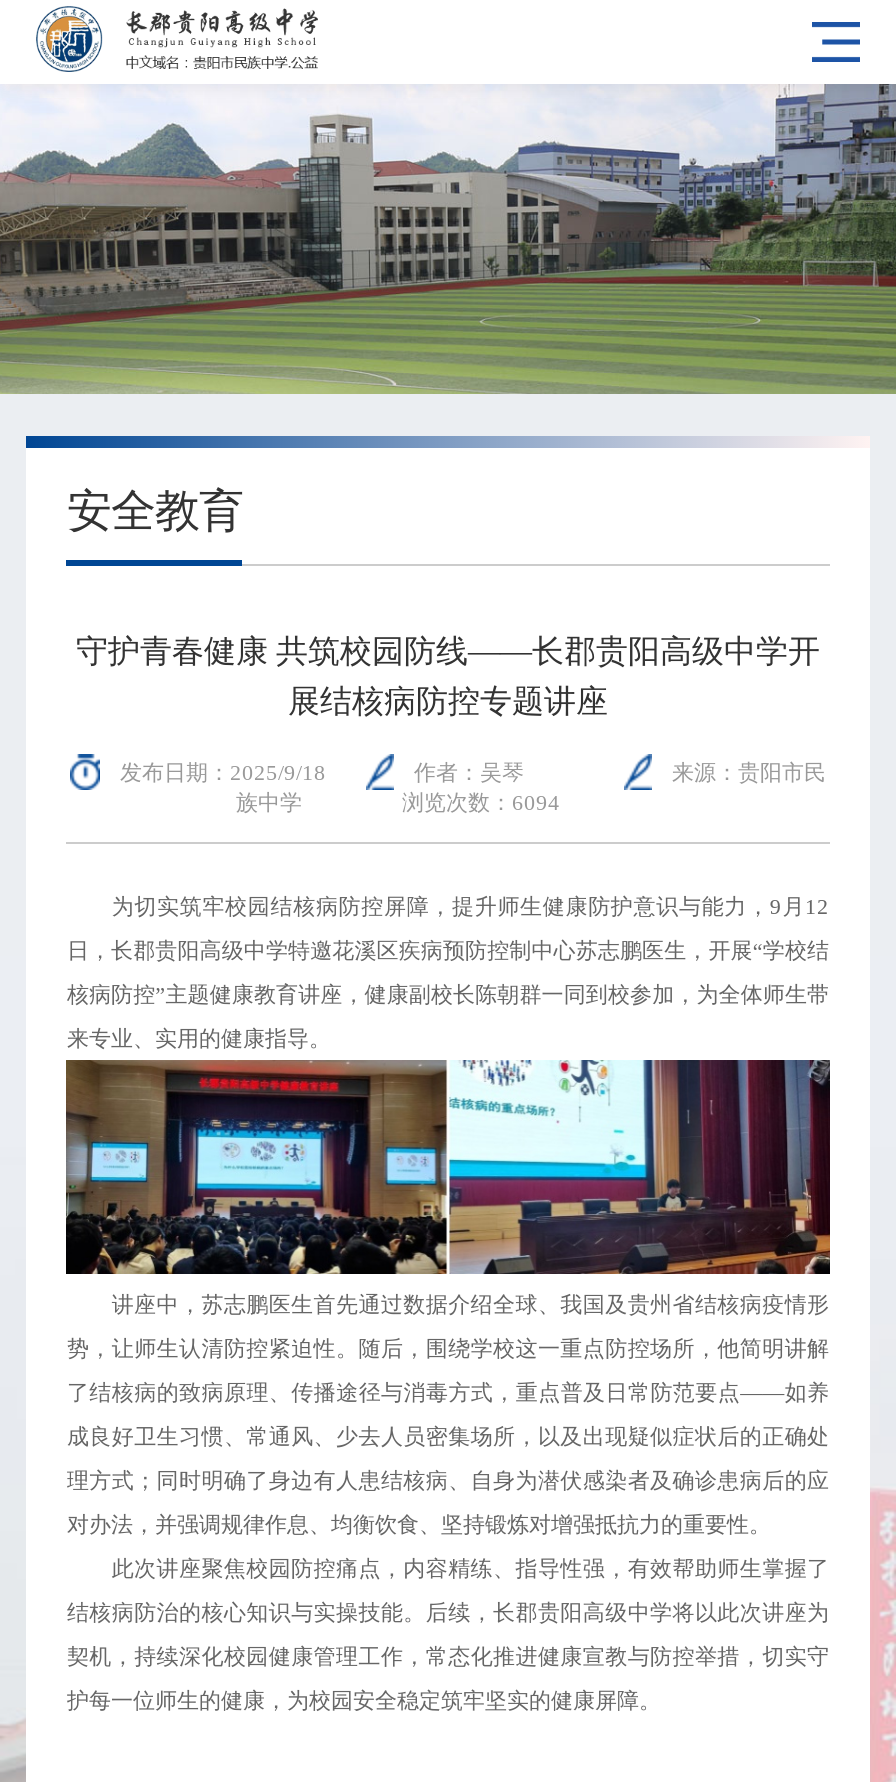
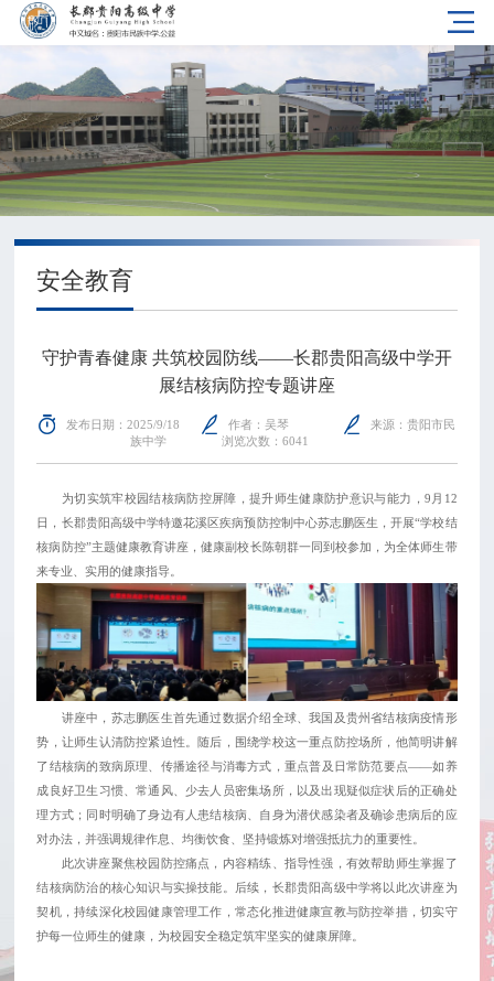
[402,790,560,814] 浏览次数：6094 -> [222,434,309,448] 浏览次数：6041

